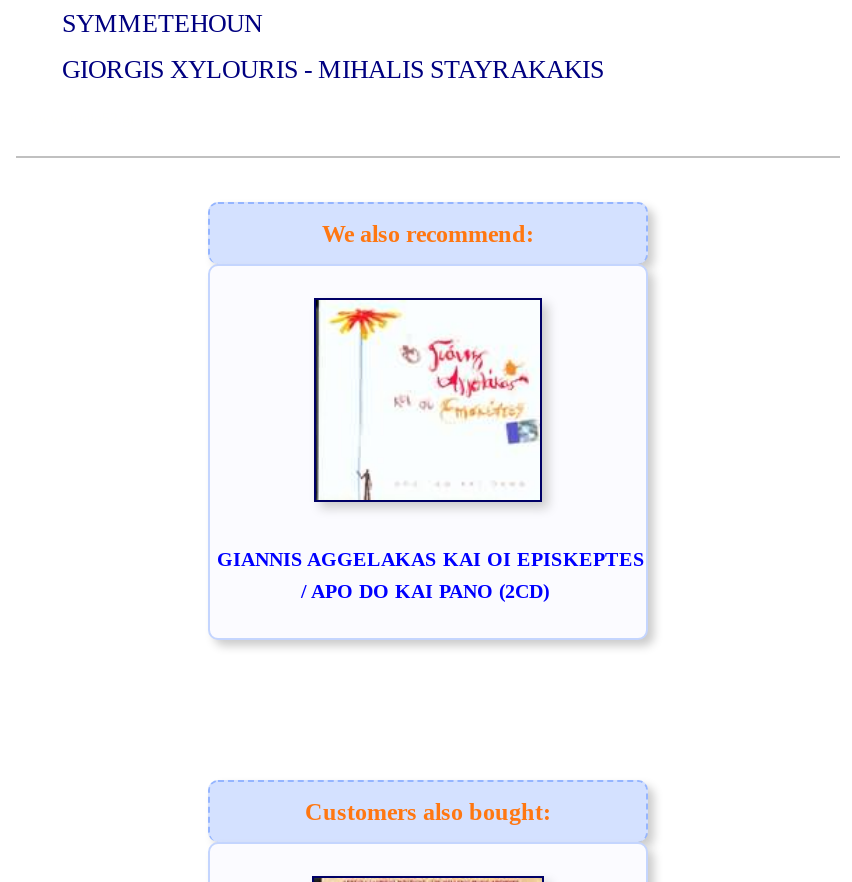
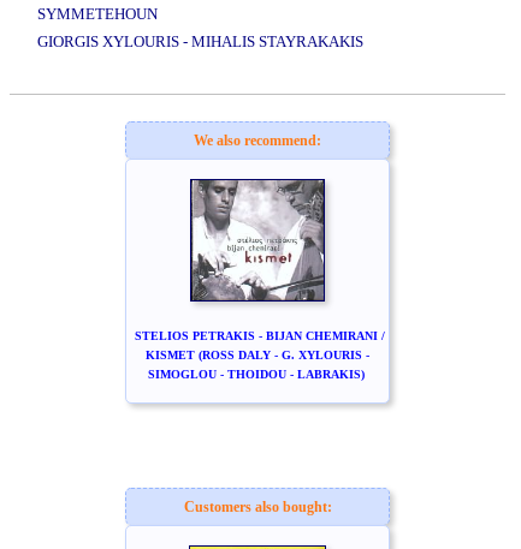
[217,298,645,602] [image] | GIANNIS AGGELAKAS KAI OI EPISKEPTES | / APO DO KAI PANO (2CD) -> [134,179,384,381] [image] | STELIOS PETRAKIS - BIJAN CHEMIRANI / | KISMET (ROSS DALY - G. XYLOURIS - | SIMOGLOU - THOIDOU - LABRAKIS)

